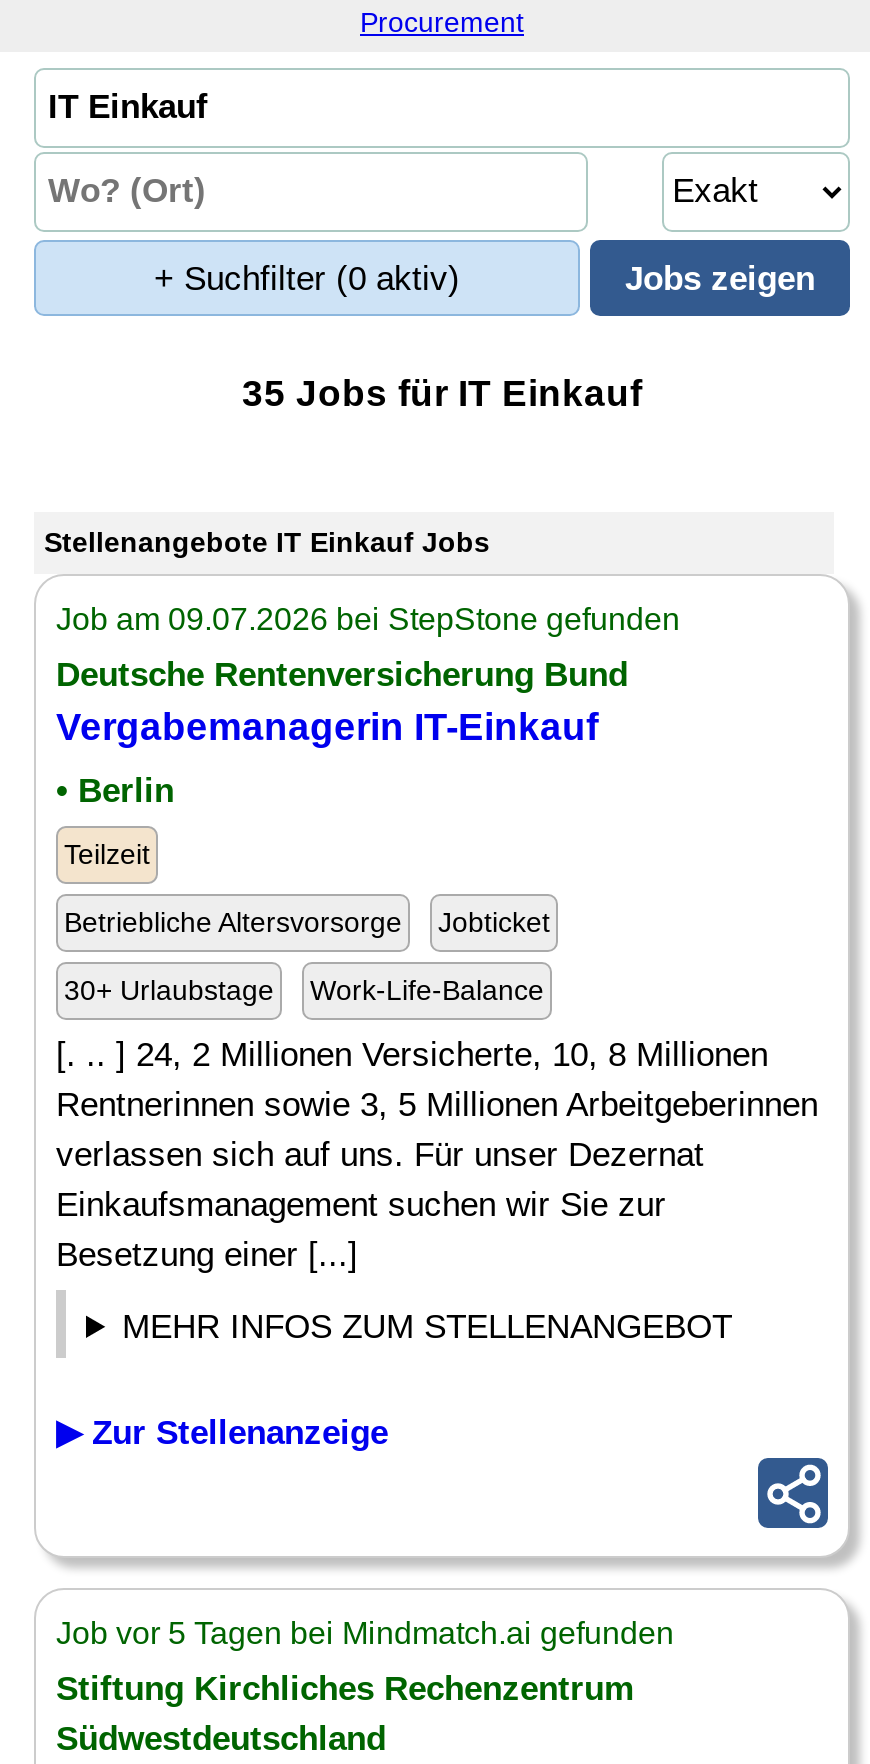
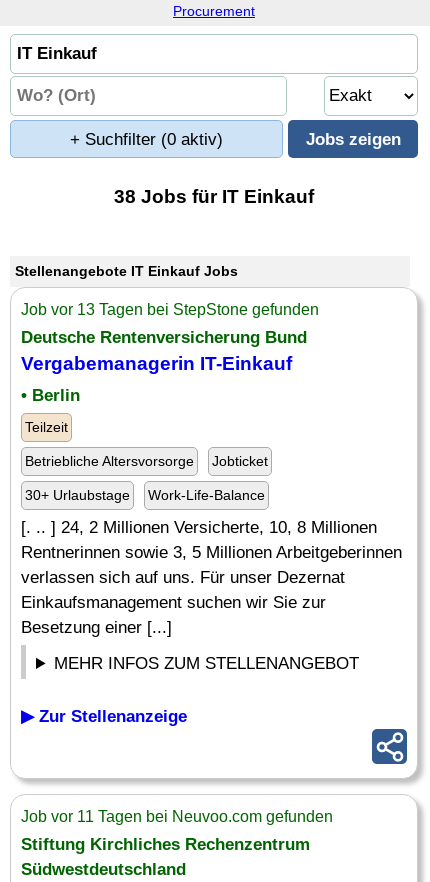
[242,372,642,414] 35 Jobs für IT Einkauf -> [114,186,314,207] 38 Jobs für IT Einkauf
[56,602,680,636] Job am 09.07.2026 bei StepStone gefunden -> [21,301,319,318] Job vor 13 Tagen bei StepStone gefunden
[56,1616,674,1650] Job vor 5 Tagen bei Mindmatch.ai gefunden -> [21,808,333,825] Job vor 11 Tagen bei Neuvoo.com gefunden

